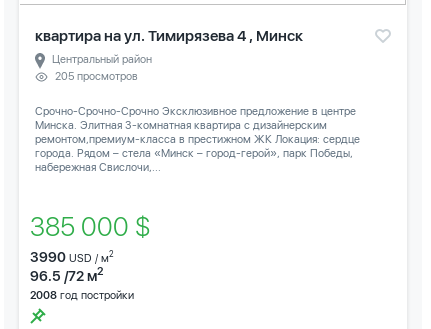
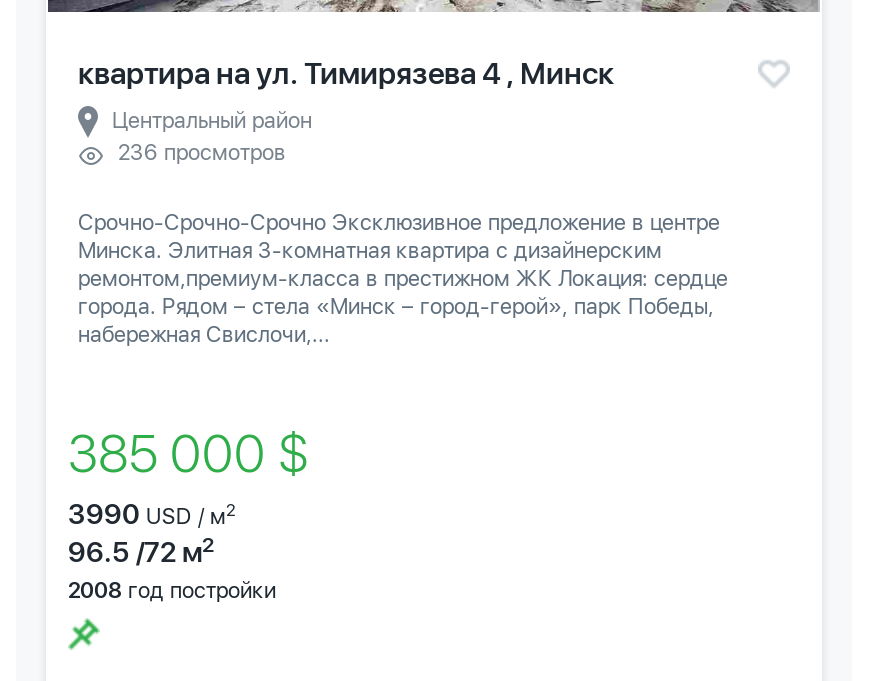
[55,69,138,82] 205 просмотров -> [118,141,286,167] 236 просмотров

